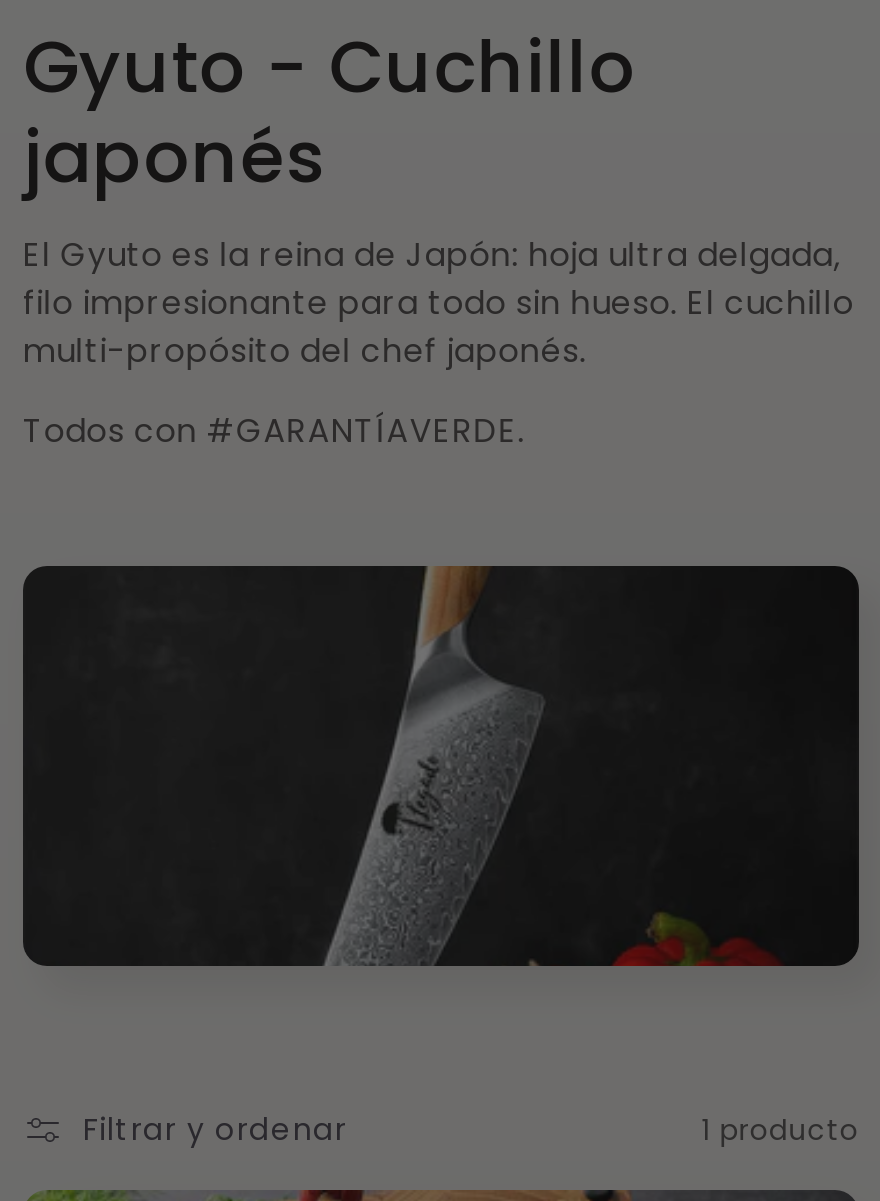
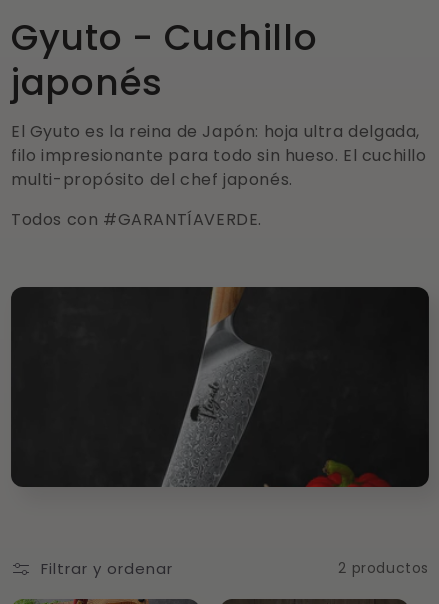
[701,1109,859,1149] 1 producto -> [338,558,429,578] 2 productos

